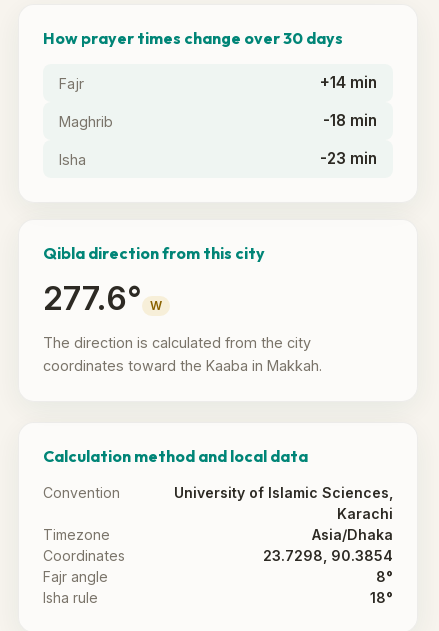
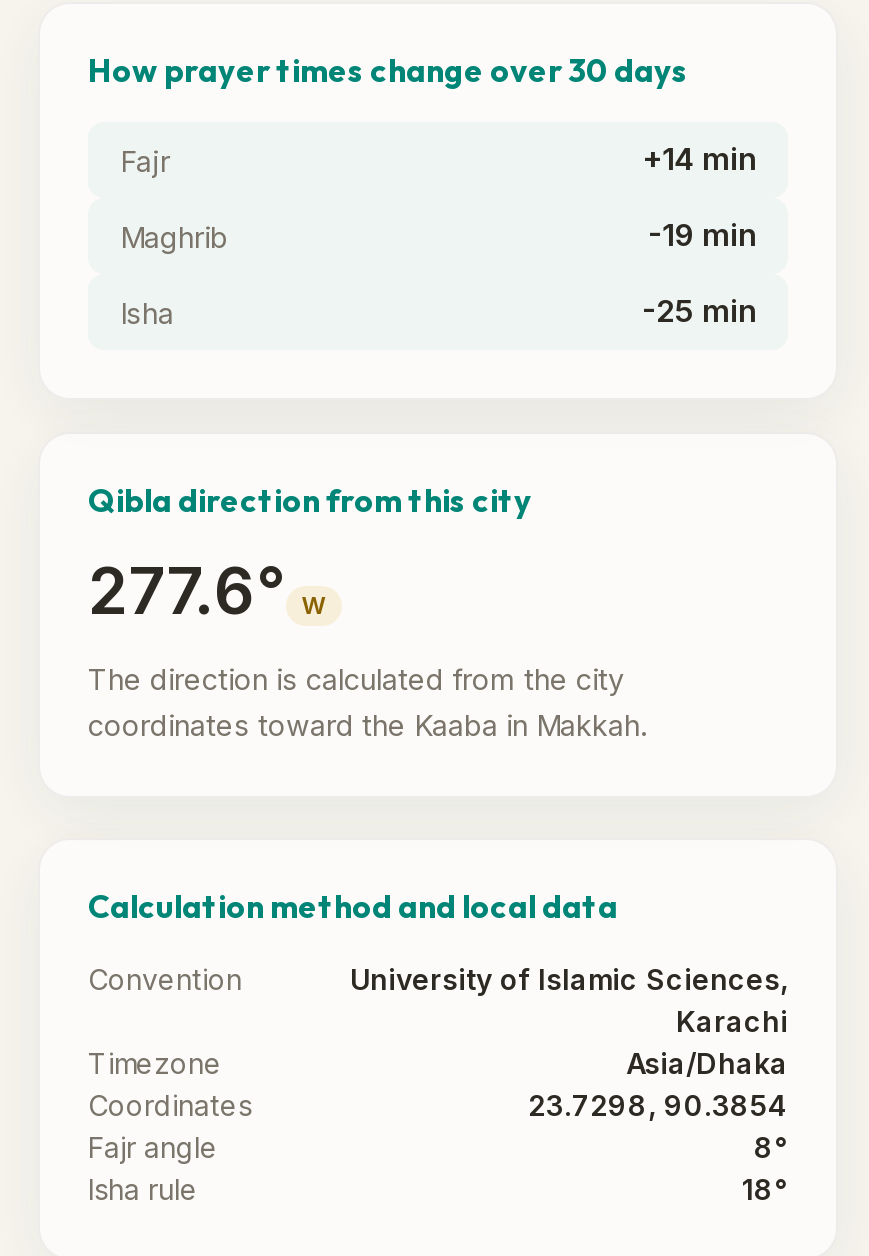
[323,111,377,130] -18 min -> [648,216,756,254] -19 min
[320,149,377,168] -23 min -> [642,292,756,330] -25 min

